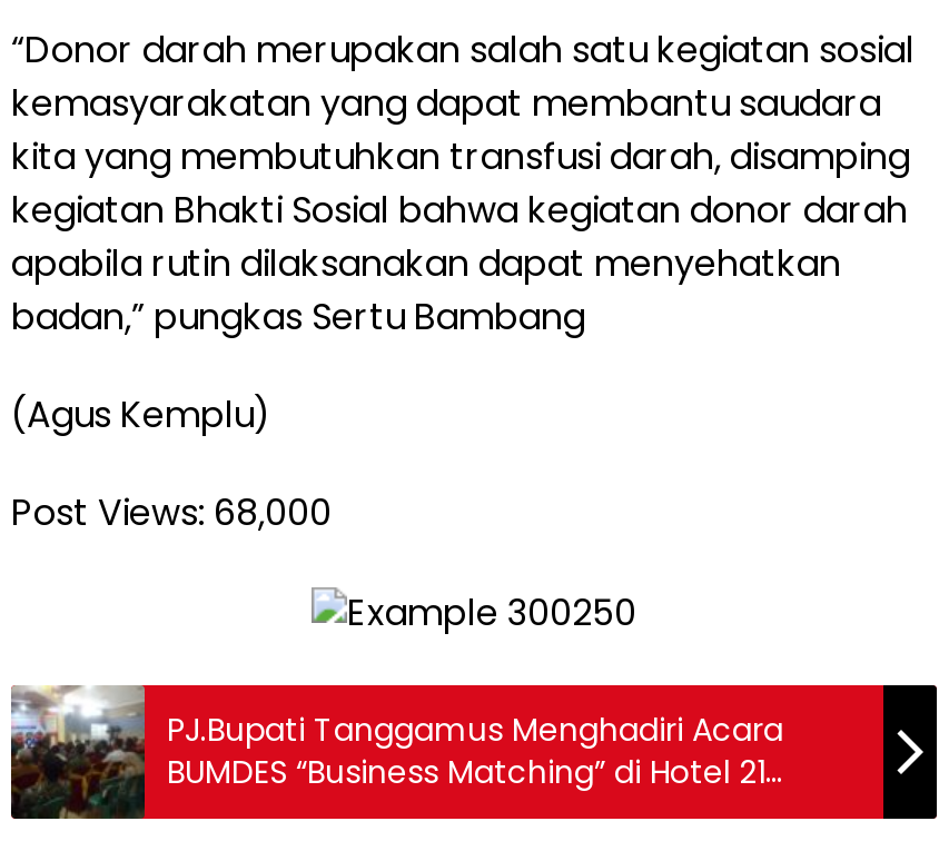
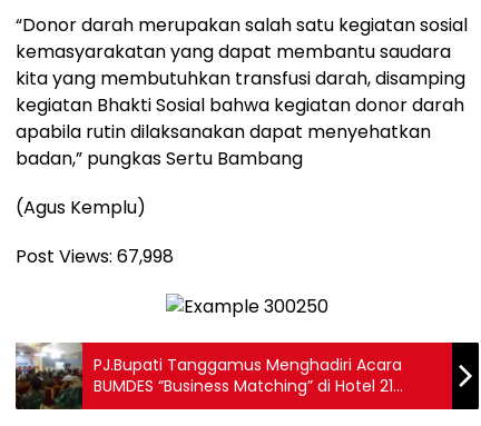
[11,487,332,538] Post Views: 68,000 -> [16,244,174,269] Post Views: 67,998

